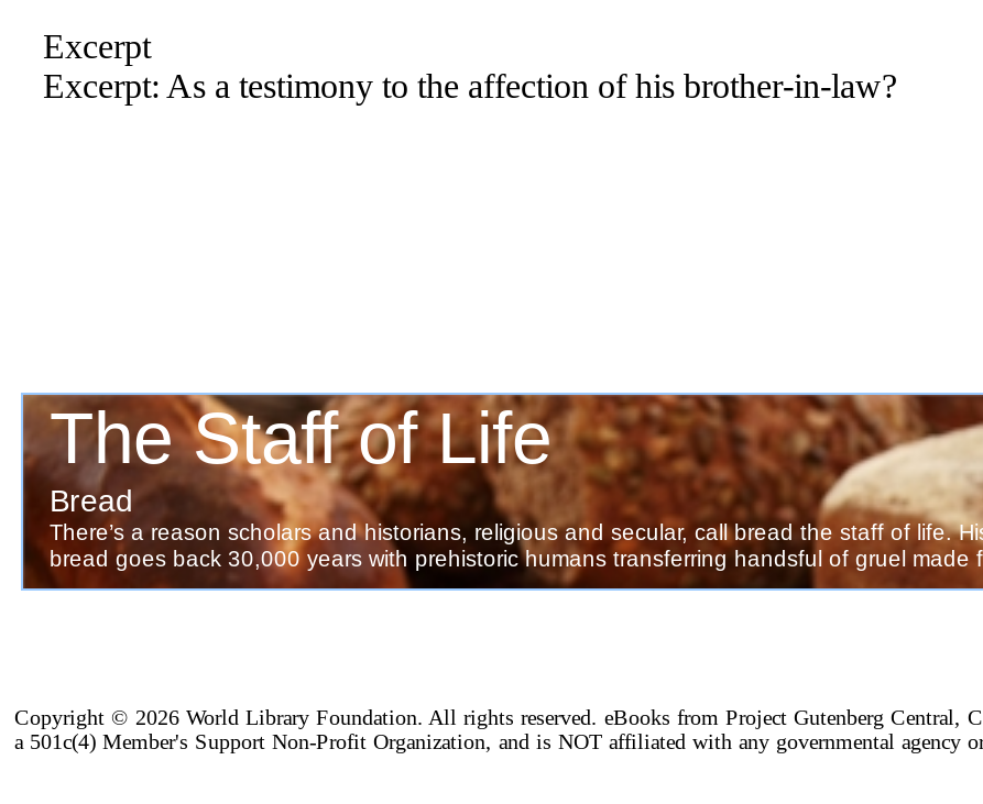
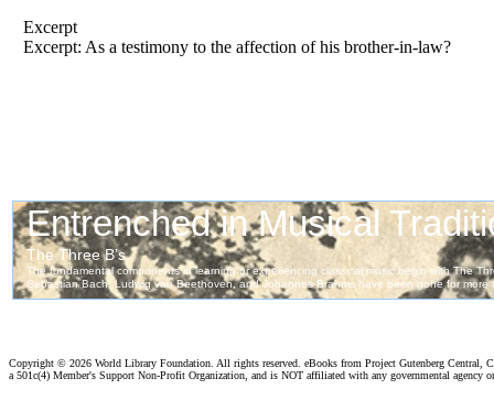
[21,393,976,591] [image] -> [12,201,491,300] [image]

